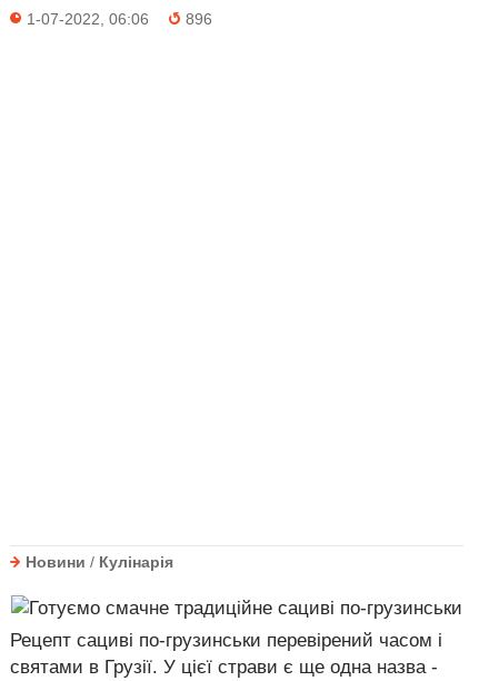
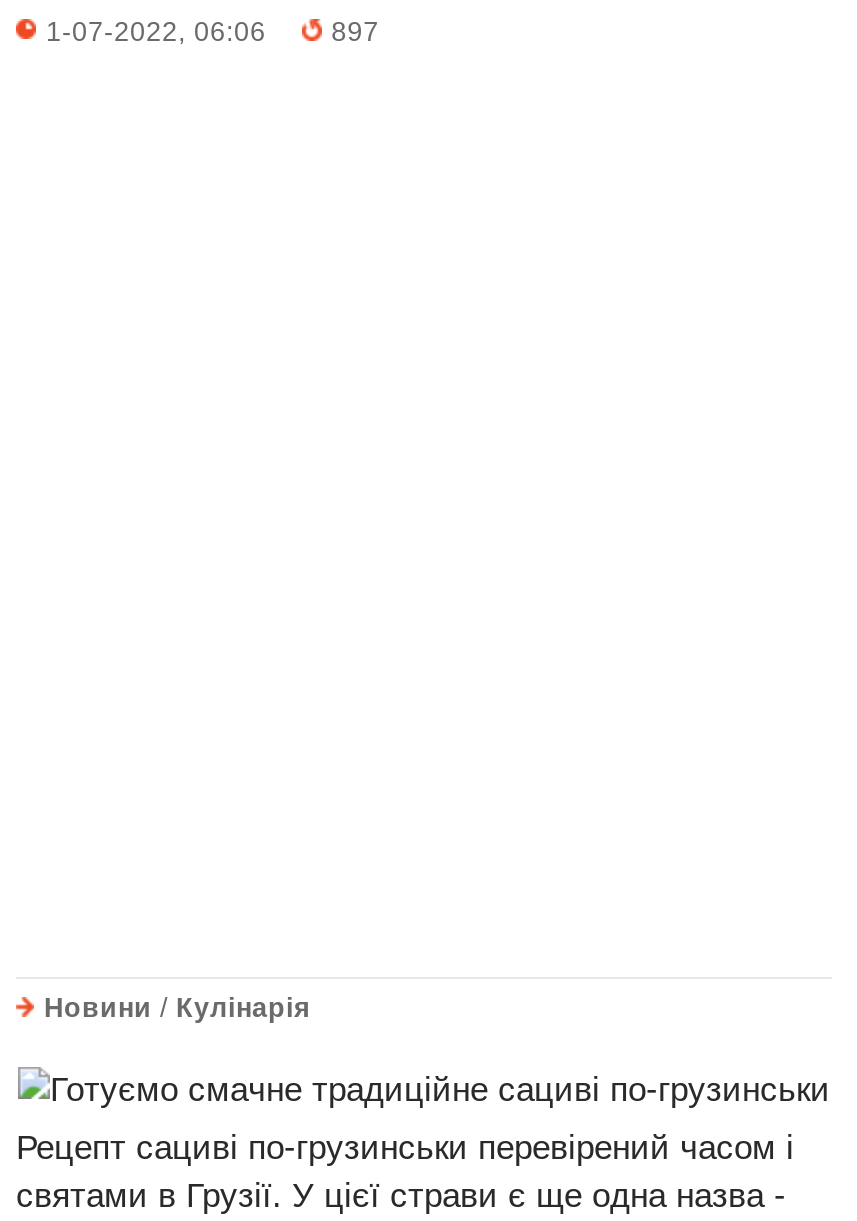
[185,11,212,28] 896 -> [331,17,379,47] 897

